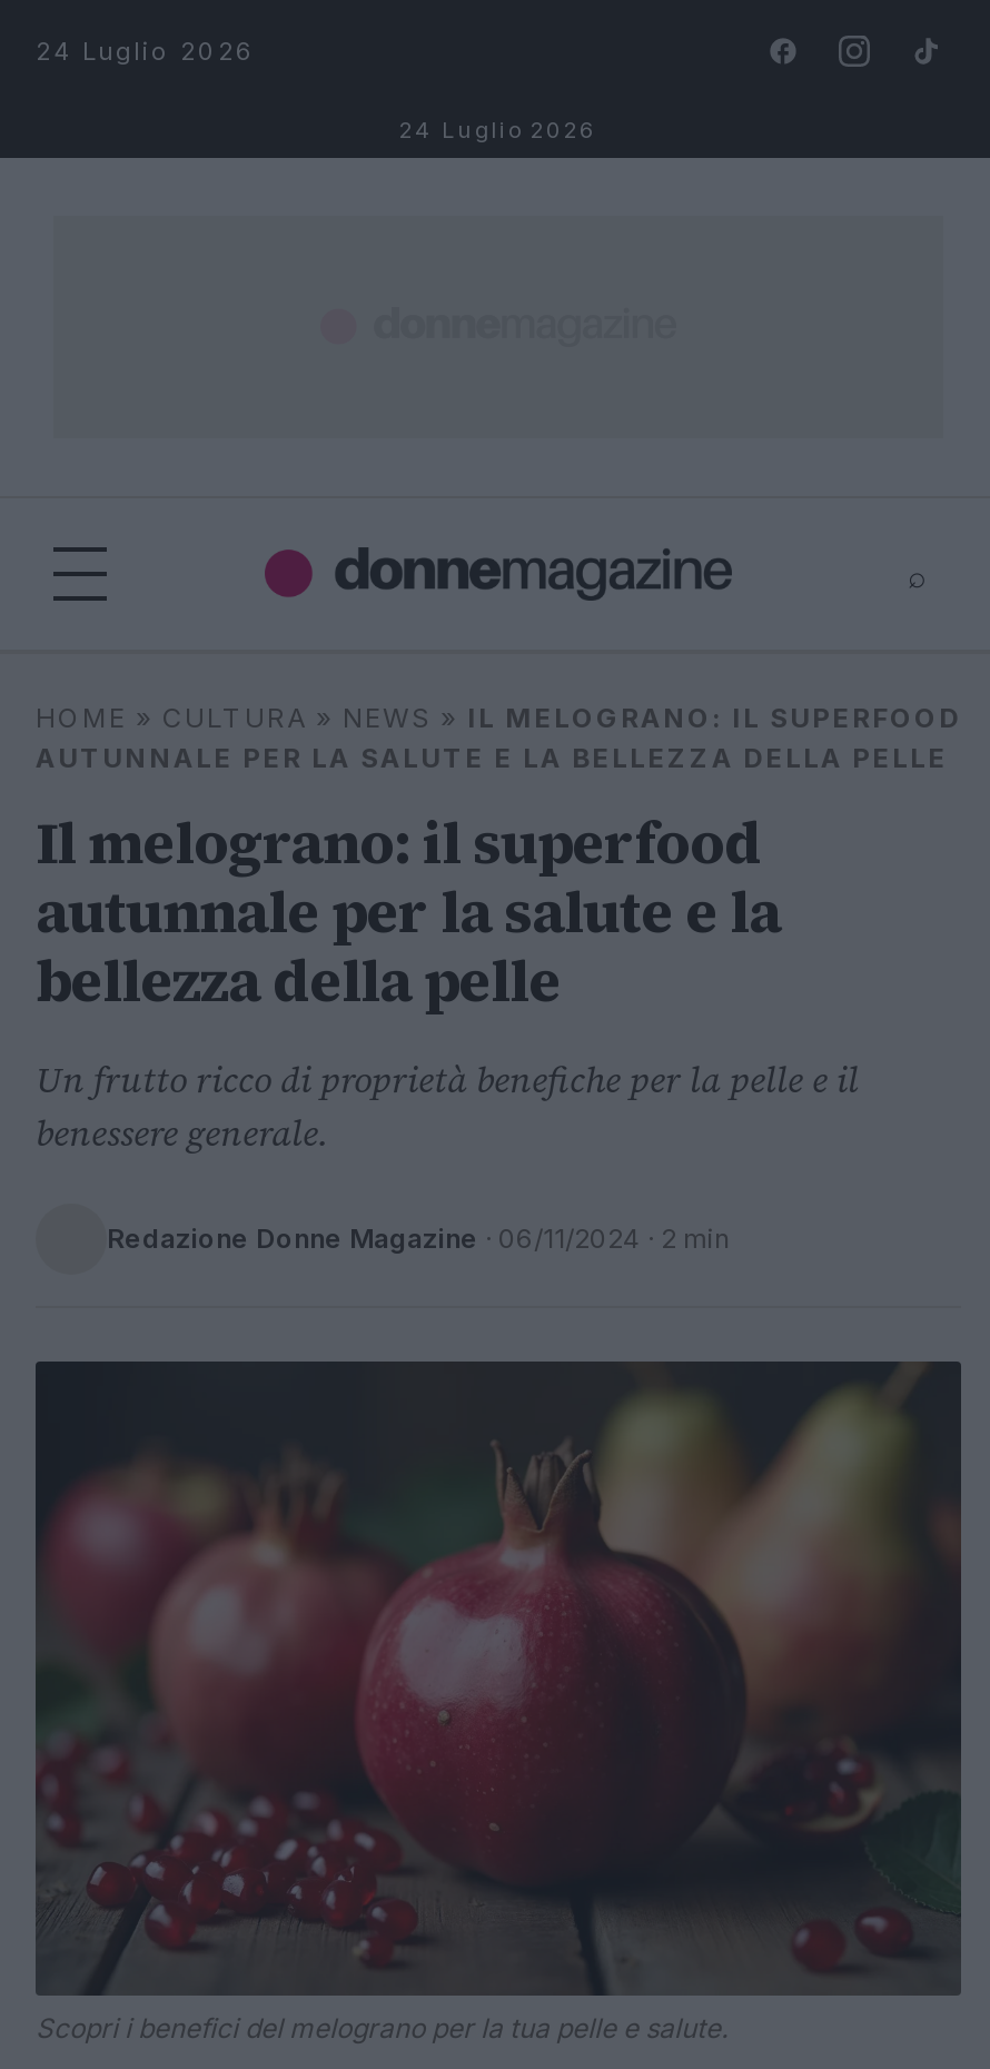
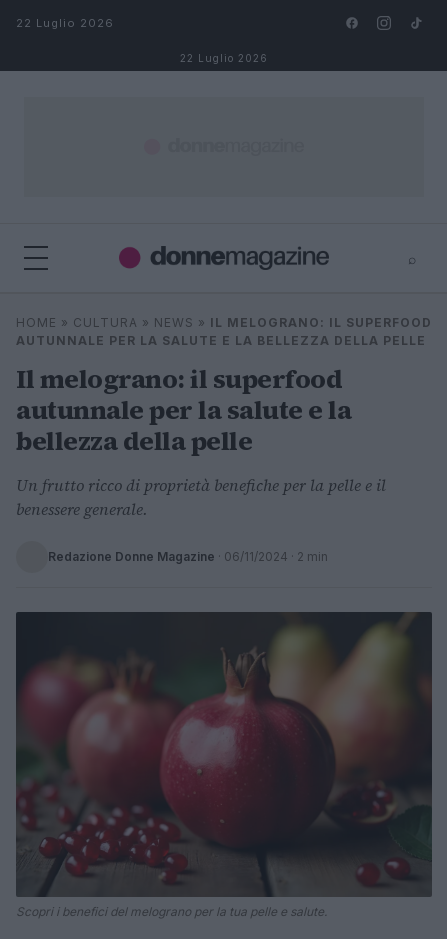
[36,36,256,67] 24 Luglio 2026 -> [16,16,114,30] 22 Luglio 2026
[399,116,597,142] 24 Luglio 2026 -> [180,52,268,64] 22 Luglio 2026

